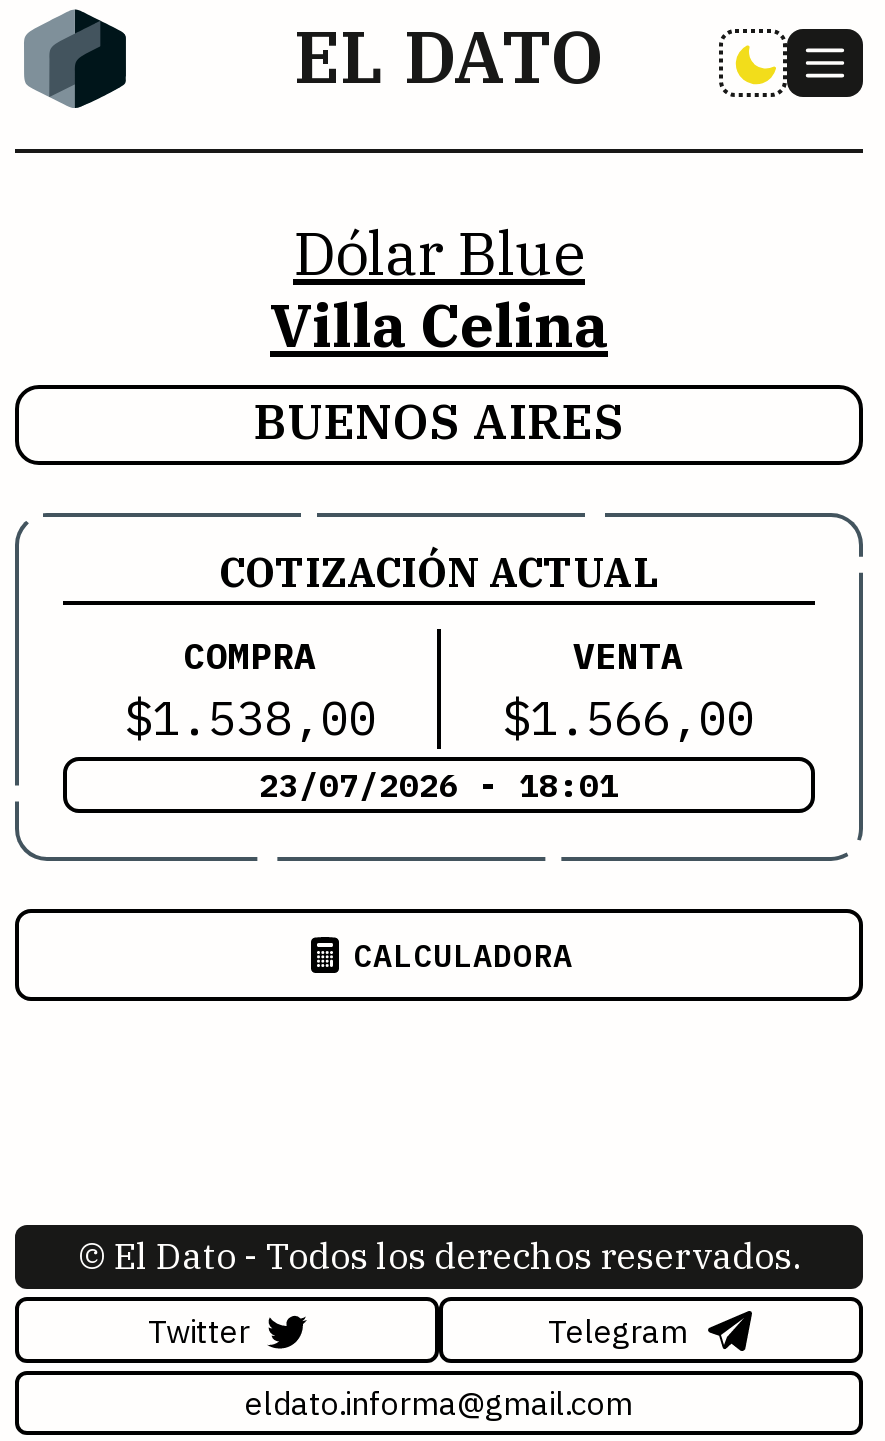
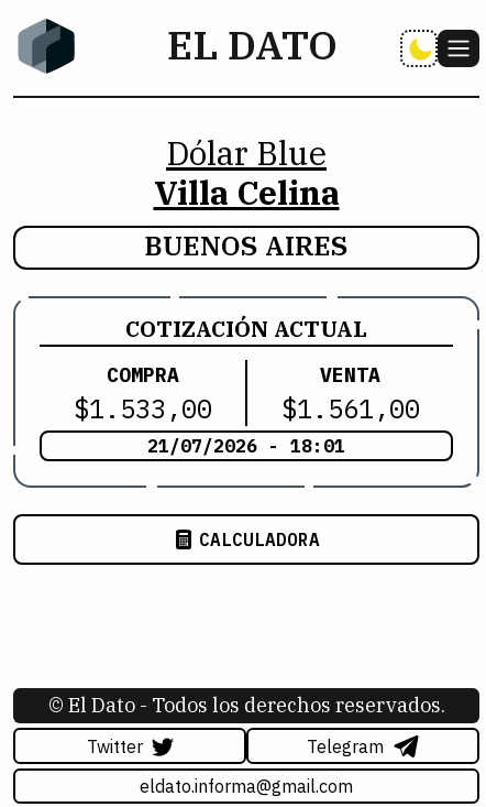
[124,685,376,749] $1.538,00 -> [73,391,212,426] $1.533,00
[502,685,754,749] $1.566,00 -> [281,391,419,426] $1.561,00
[259,765,619,805] 23/07/2026 - 18:01 -> [147,435,345,457] 21/07/2026 - 18:01

